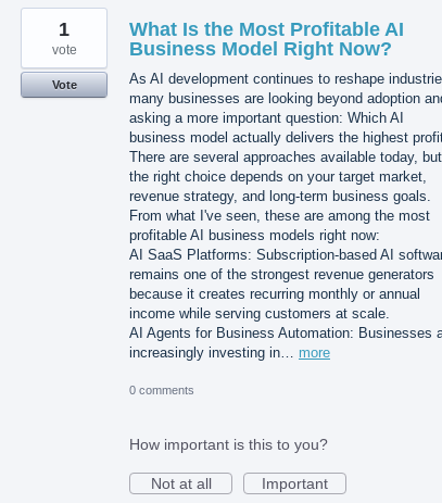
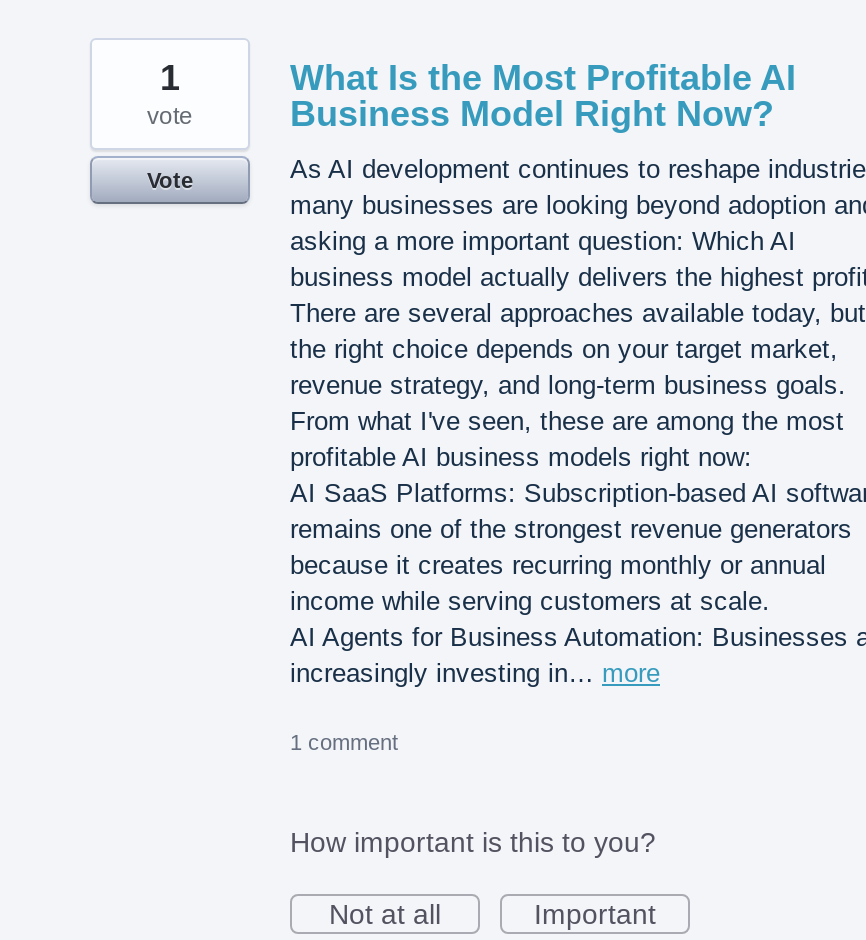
[129,384,194,397] 0 comments -> [290,730,398,754] 1 comment

